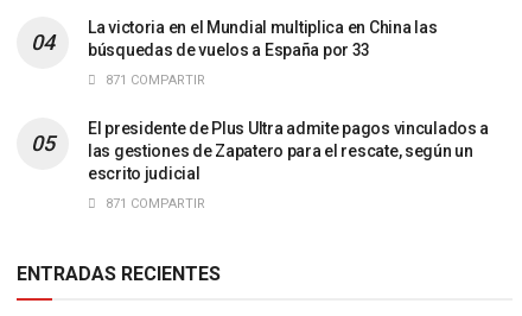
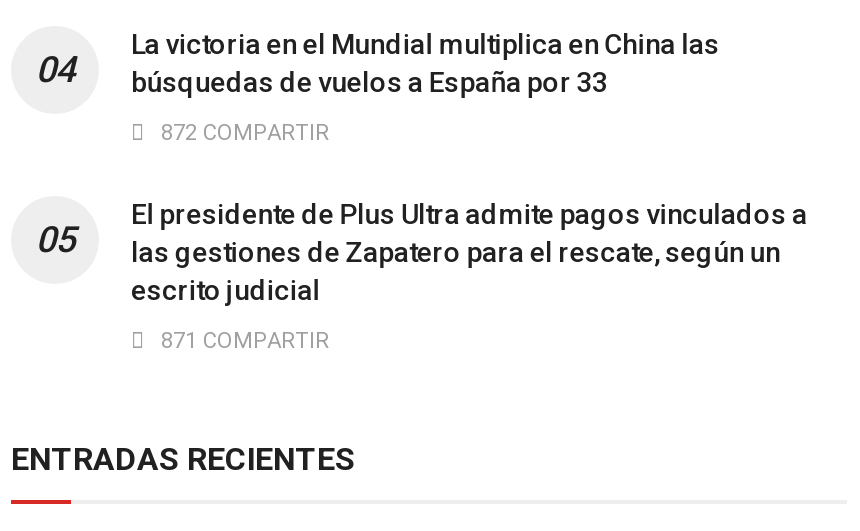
[102,72,205,88] 871 COMPARTIR -> [155,120,329,146] 872 COMPARTIR

